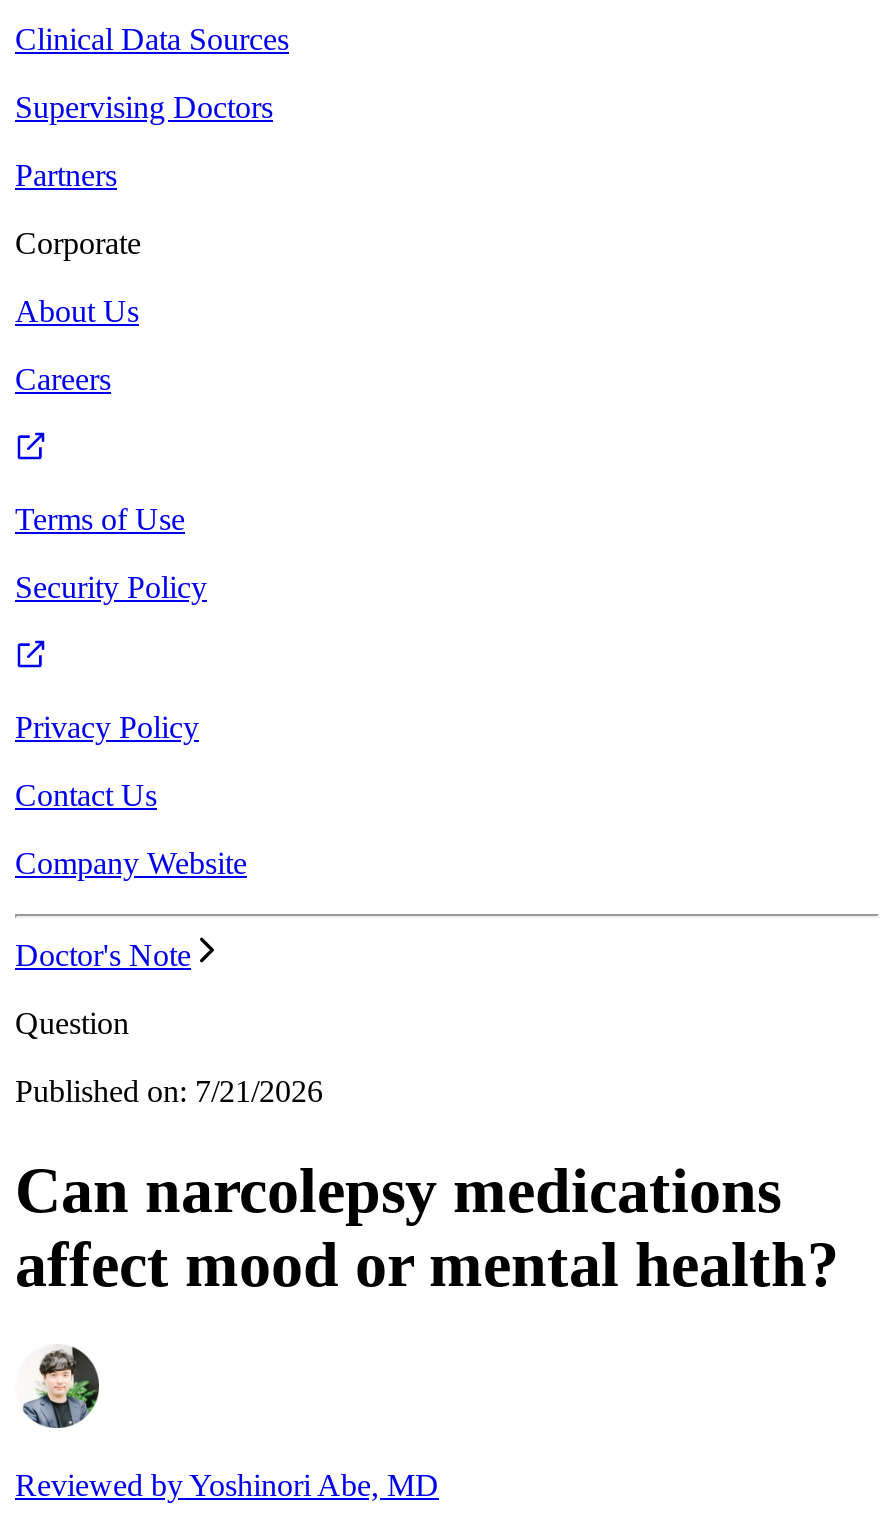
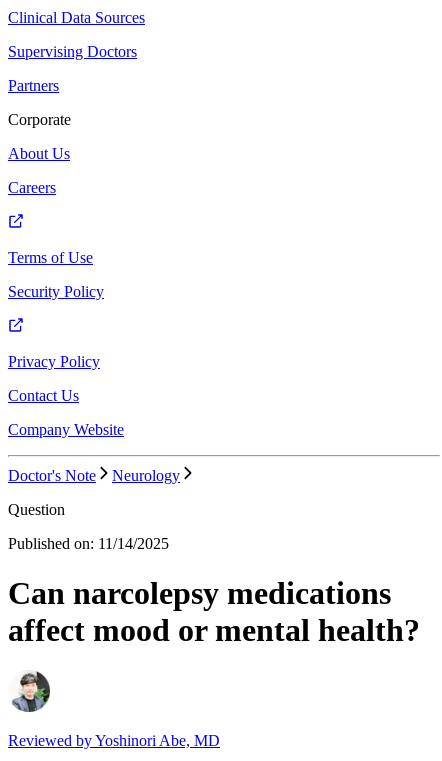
none -> [112,467,180,484] Neurology
[15,1074,323,1108] Published on: 7/21/2026 -> [8,535,169,552] Published on: 11/14/2025

